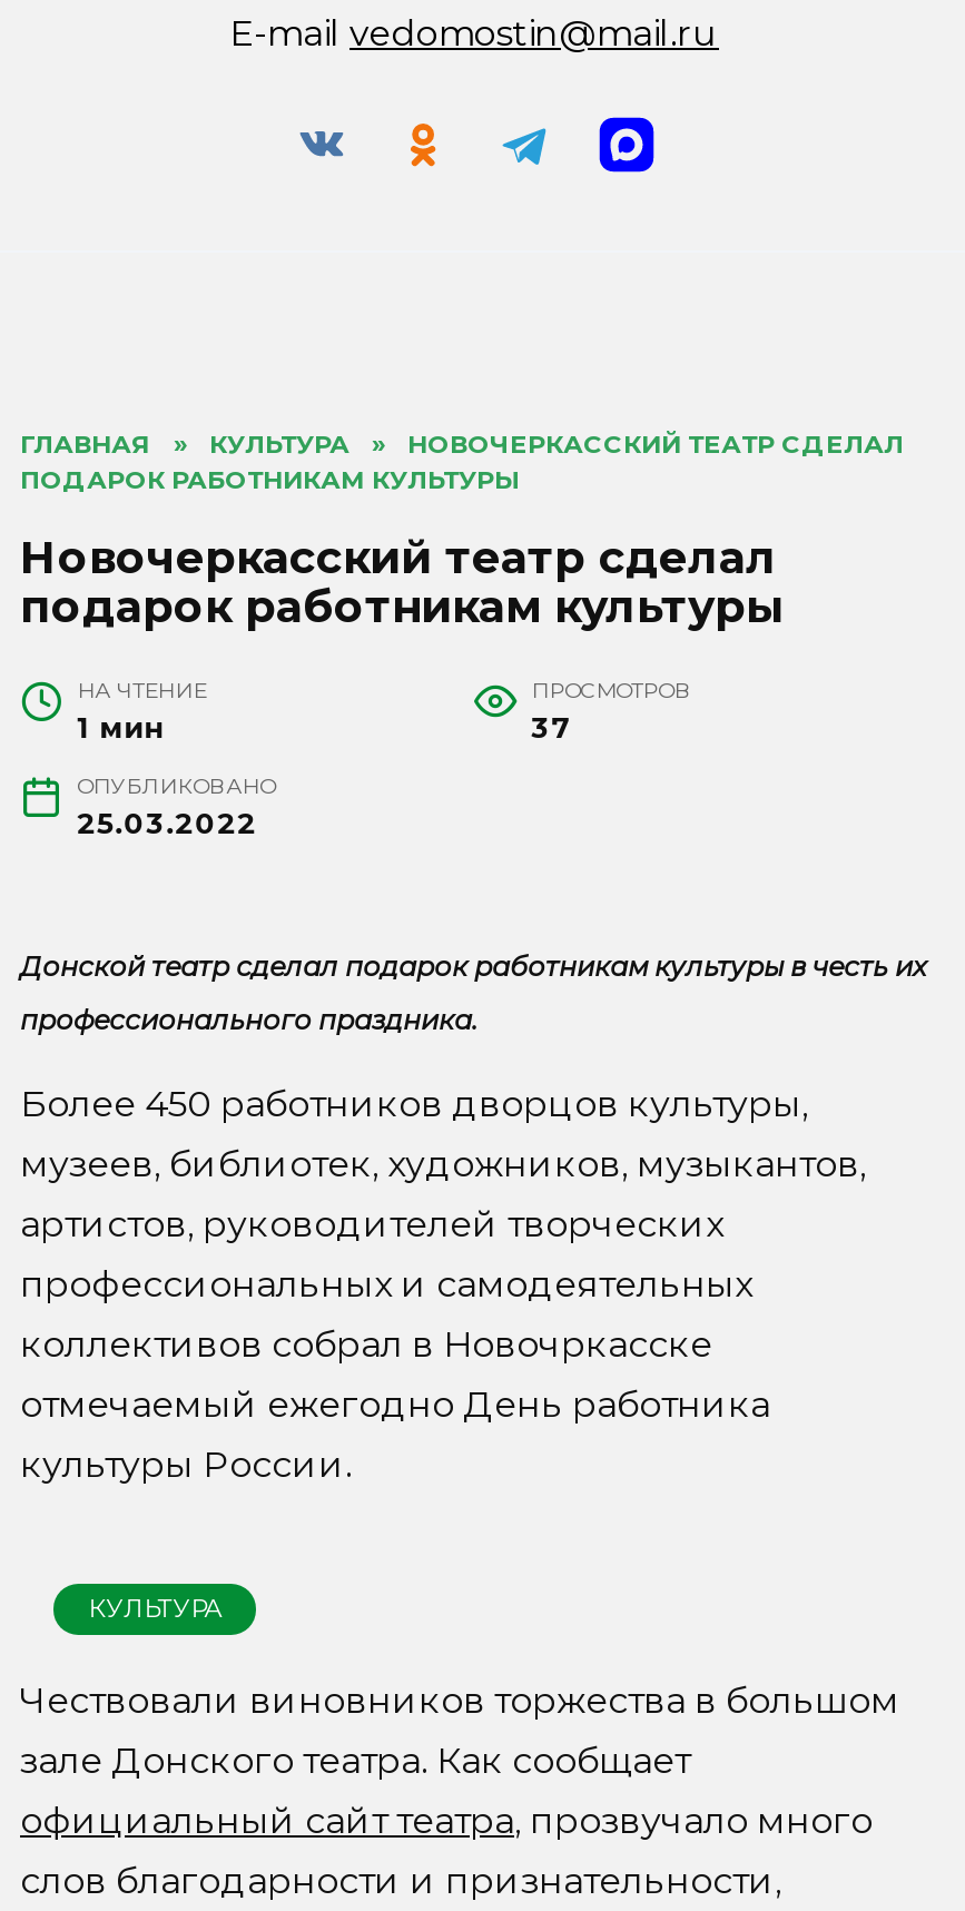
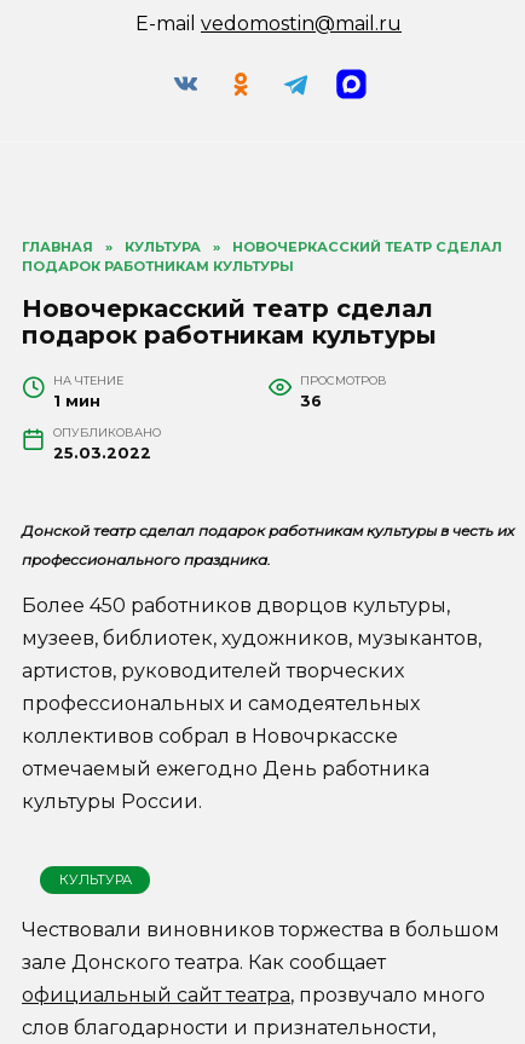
[531,710,571,744] 37 -> [300,391,321,410] 36

